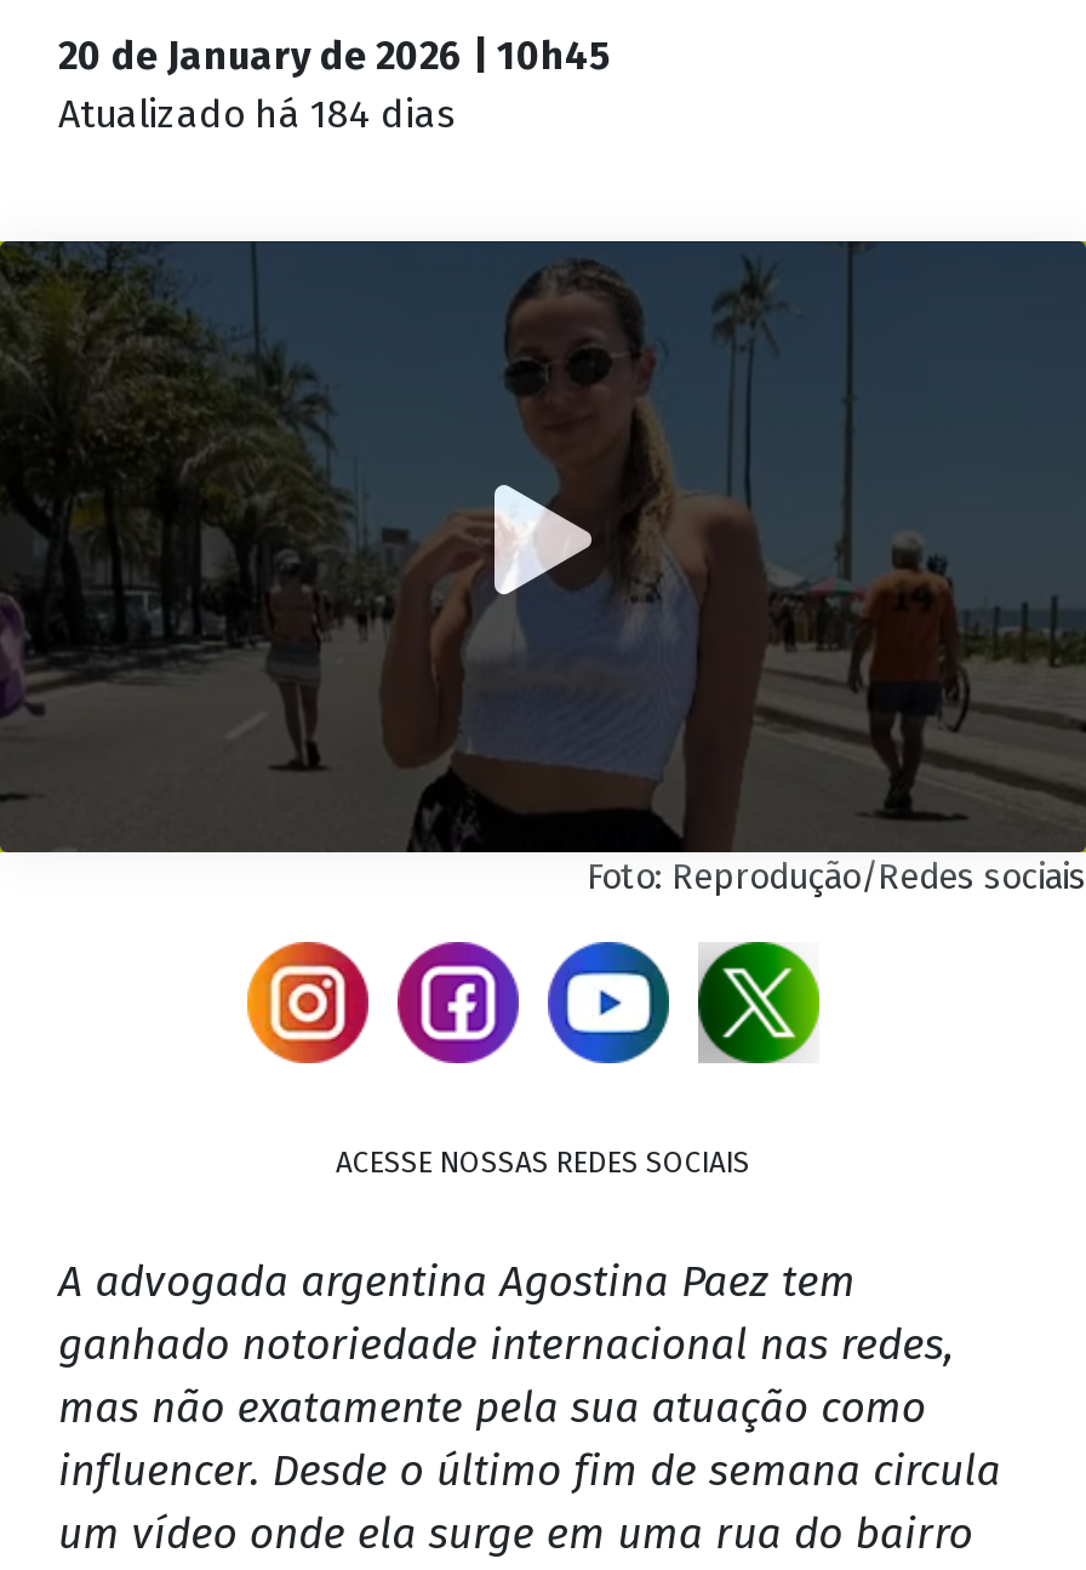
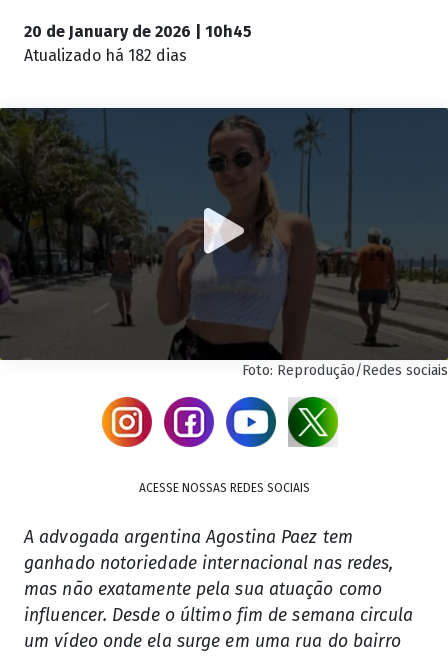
[58,92,456,138] Atualizado há 184 dias -> [24,46,187,65] Atualizado há 182 dias

